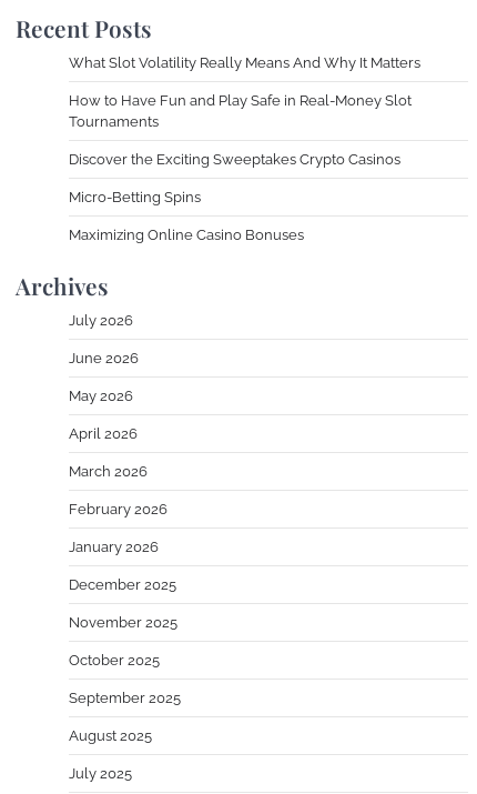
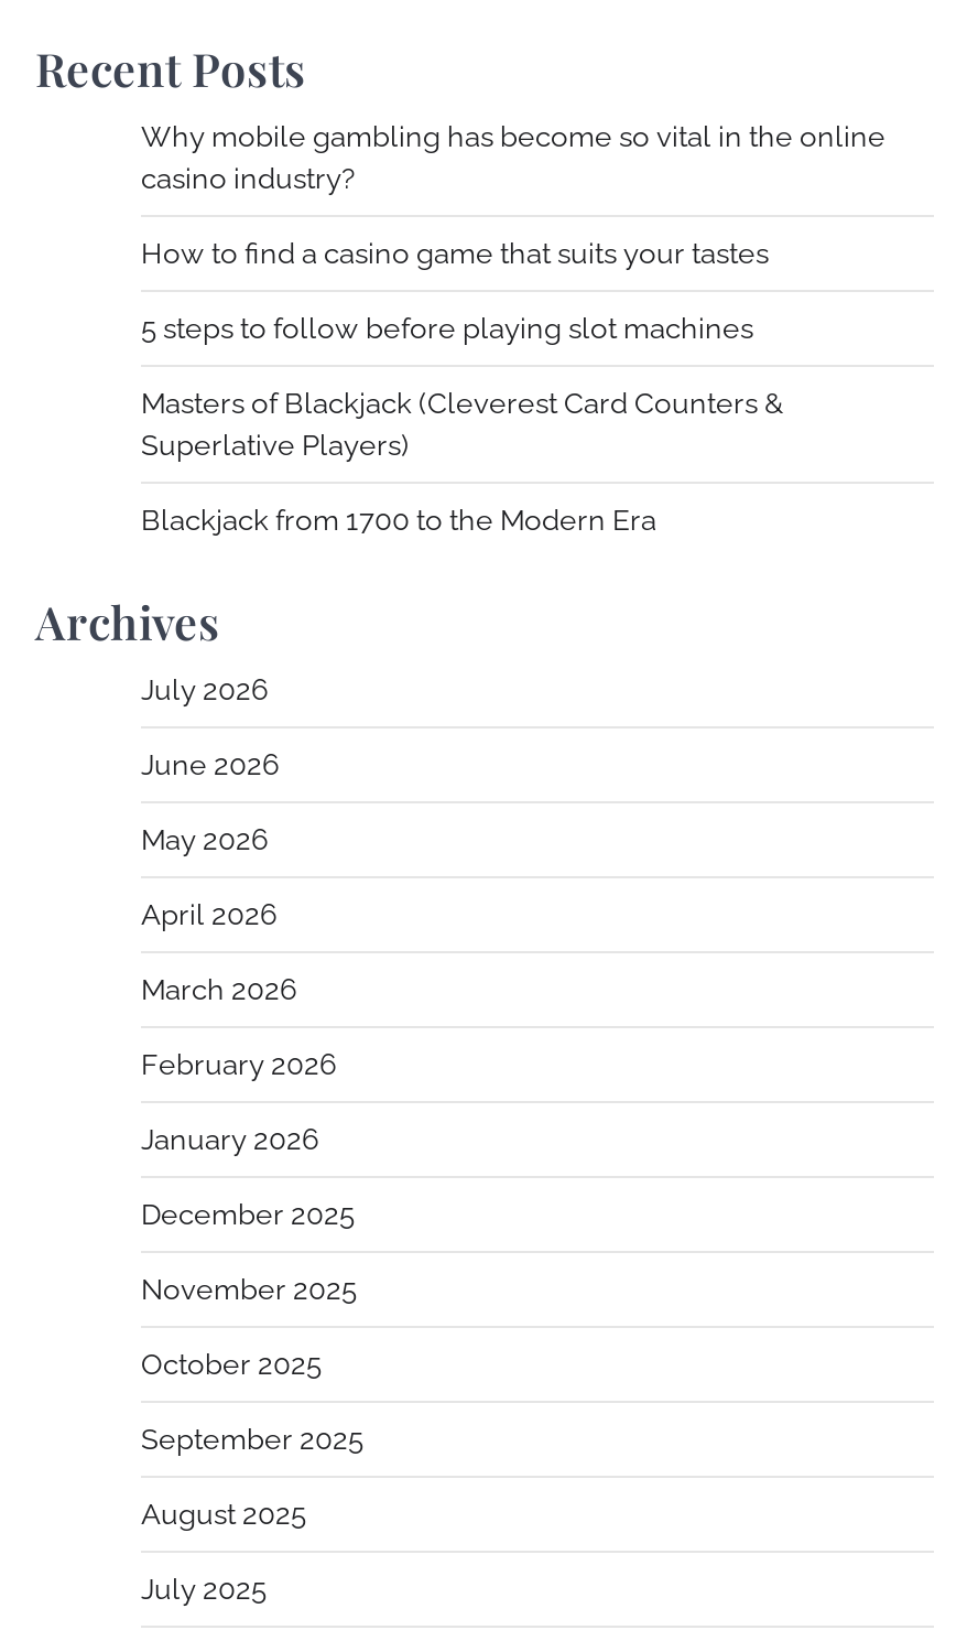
[69,54,420,71] What Slot Volatility Really Means And Why It Matters -> [141,120,885,195] Why mobile gambling has become so vital in the online | casino industry?
[69,92,412,130] How to Have Fun and Play Safe in Real-Money Slot | Tournaments -> [141,237,769,270] How to find a casino game that suits your tastes
[69,151,400,168] Discover the Exciting Sweeptakes Crypto Casinos -> [141,312,753,345] 5 steps to follow before playing slot machines
[69,189,201,205] Micro-Betting Spins -> [141,387,784,462] Masters of Blackjack (Cleverest Card Counters & | Superlative Players)
[69,227,304,243] Maximizing Online Casino Bonuses -> [141,504,656,537] Blackjack from 1700 to the Modern Era

